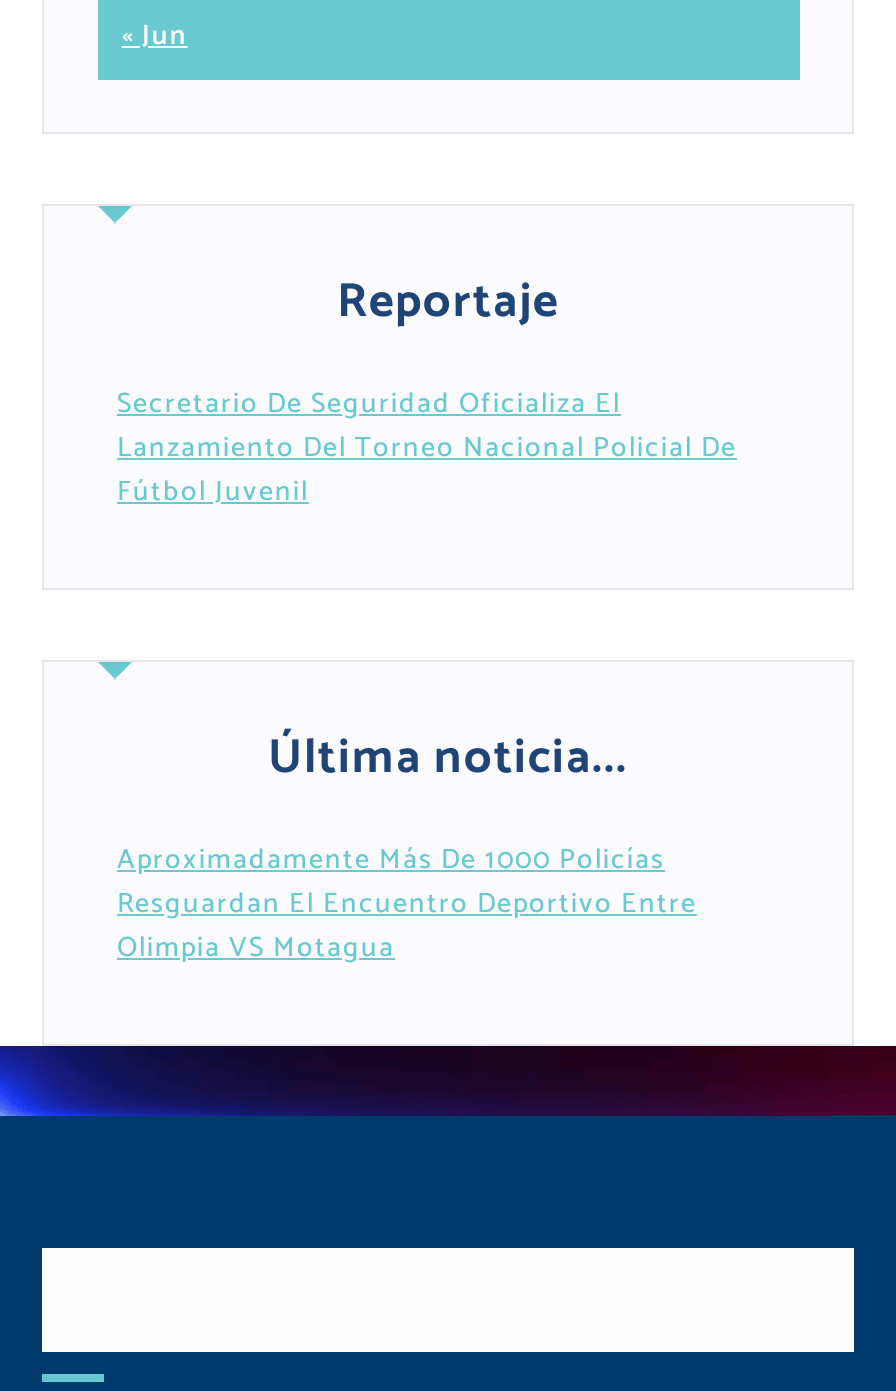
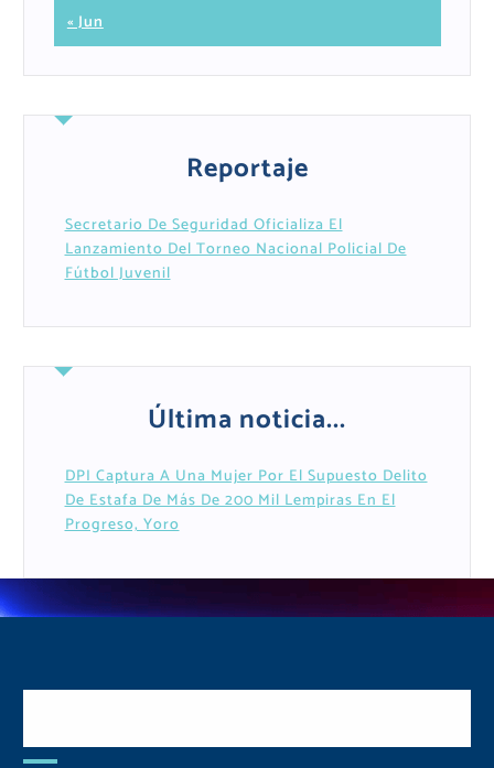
[117,838,697,972] Aproximadamente Más De 1000 Policías | Resguardan El Encuentro Deportivo Entre | Olimpia VS Motagua -> [65,464,427,537] DPI Captura A Una Mujer Por El Supuesto Delito | De Estafa De Más De 200 Mil Lempiras En El | Progreso, Yoro

